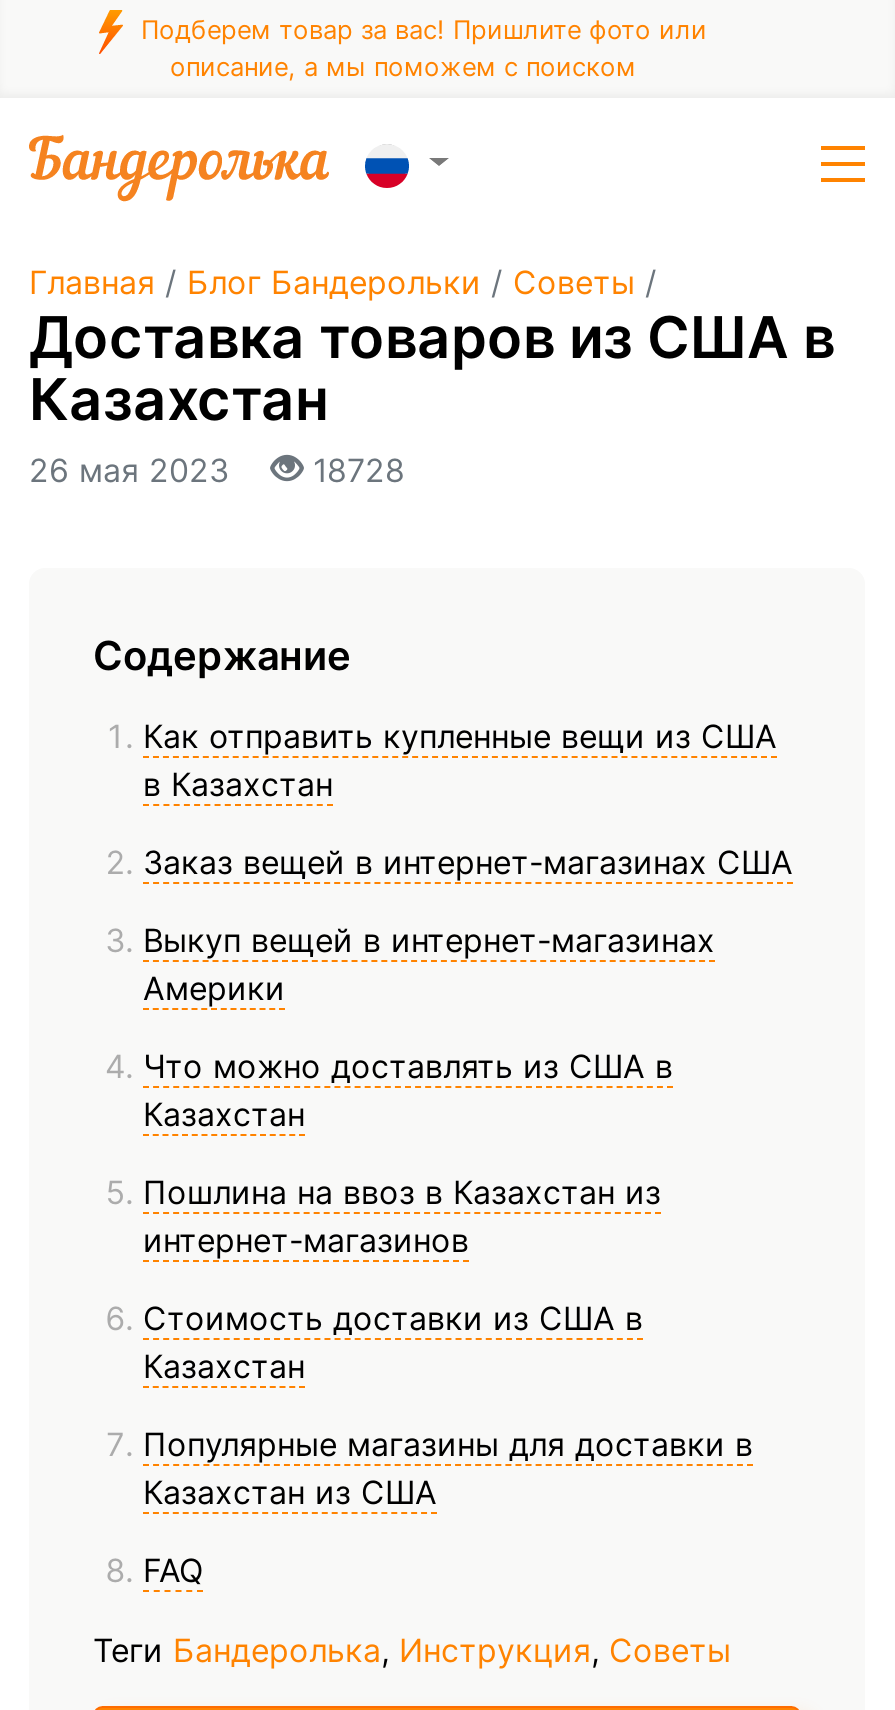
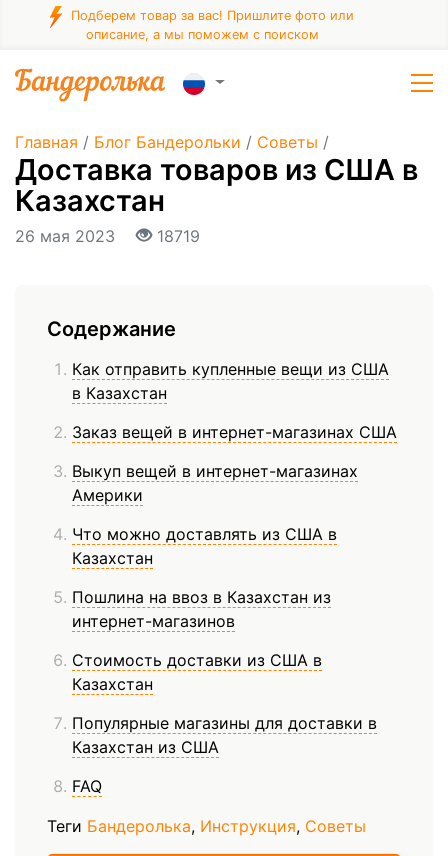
[29,450,405,490] 26 мая 2023 18728 -> [15,226,200,246] 26 мая 2023 18719

